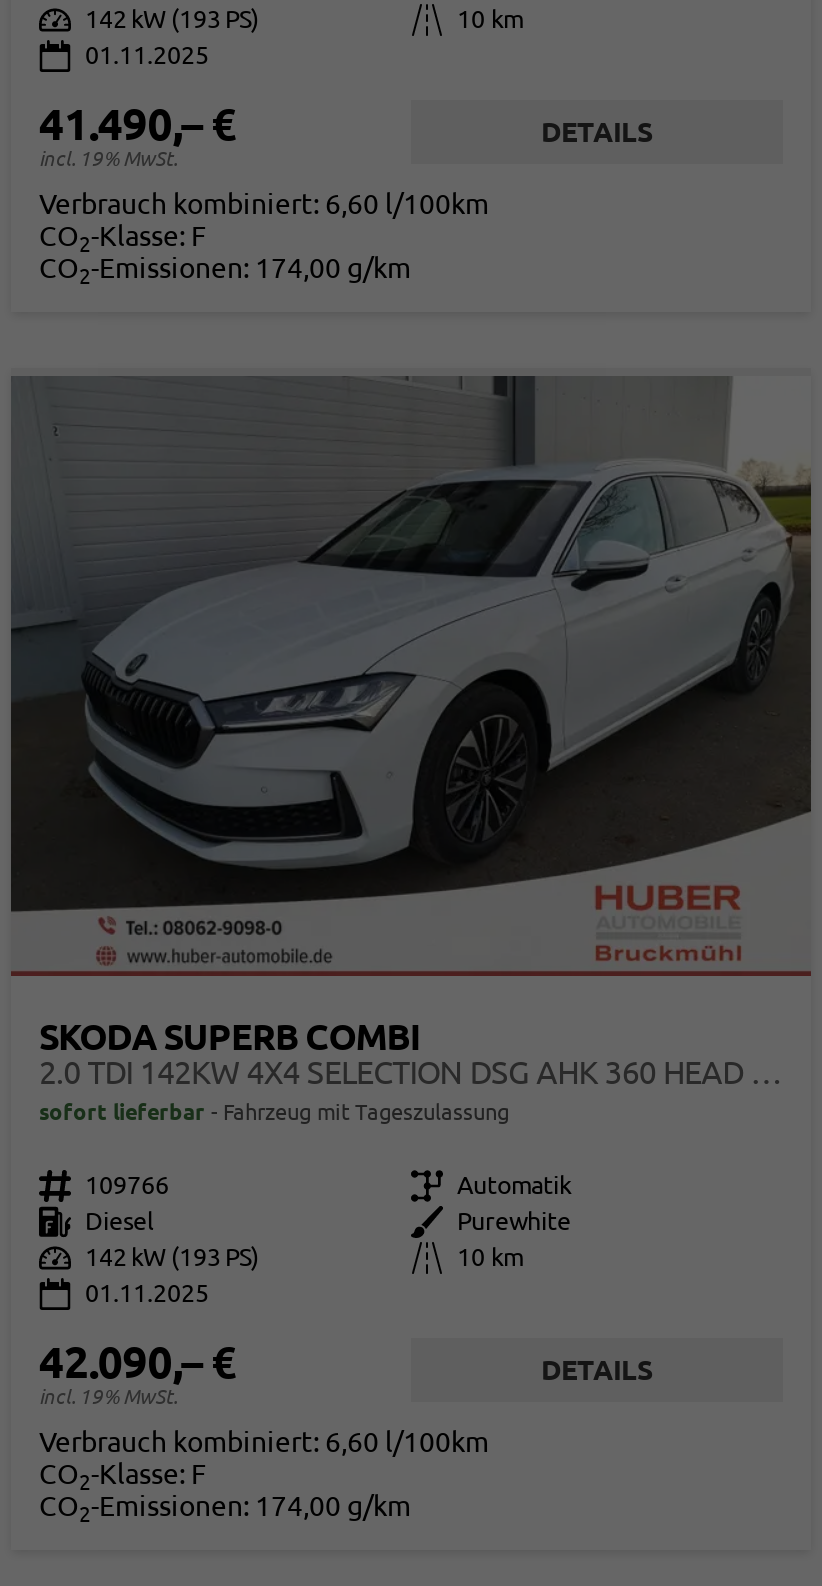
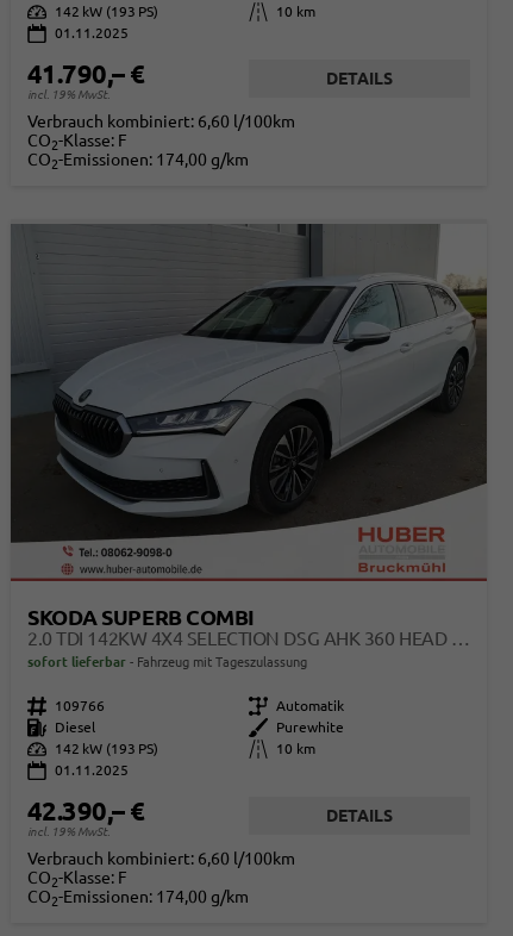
[39,99,236,149] 41.490,– € -> [27,59,145,88] 41.790,– €
[39,1337,236,1387] 42.090,– € -> [27,796,145,826] 42.390,– €

